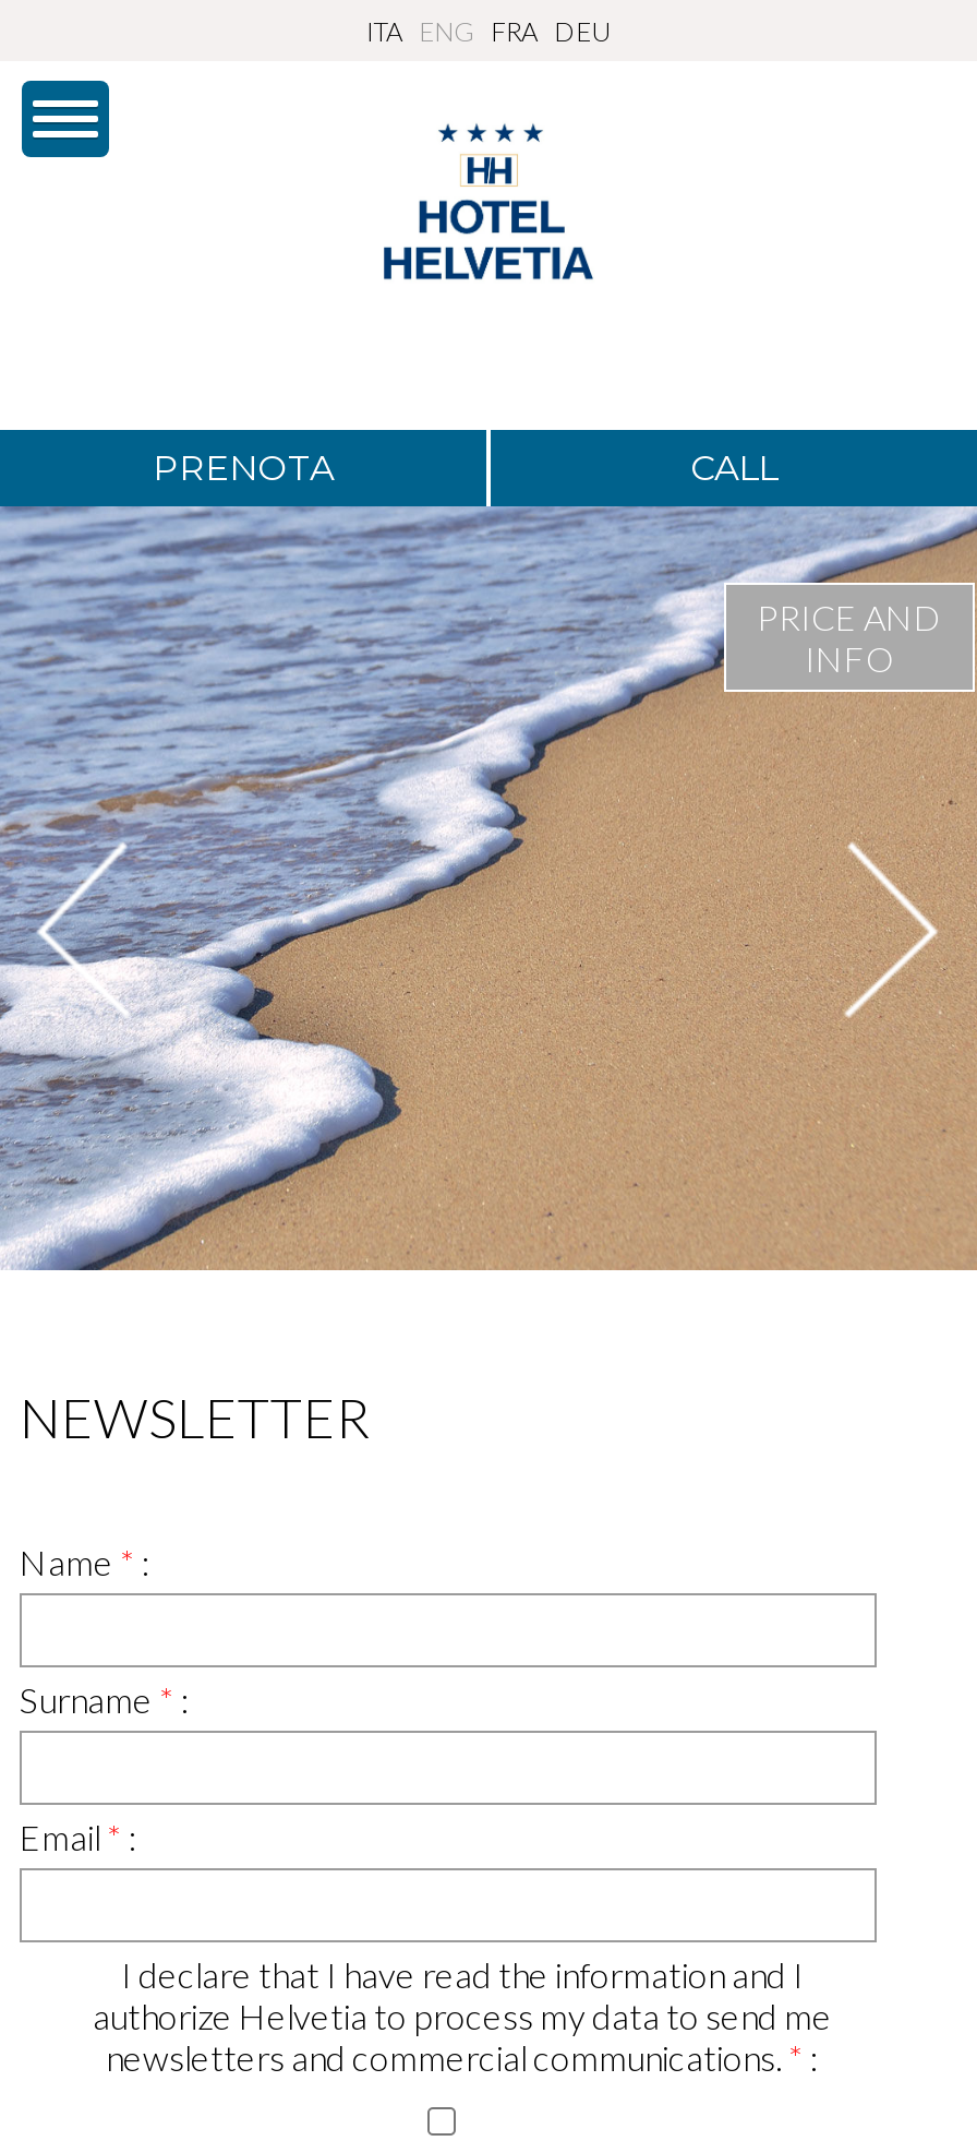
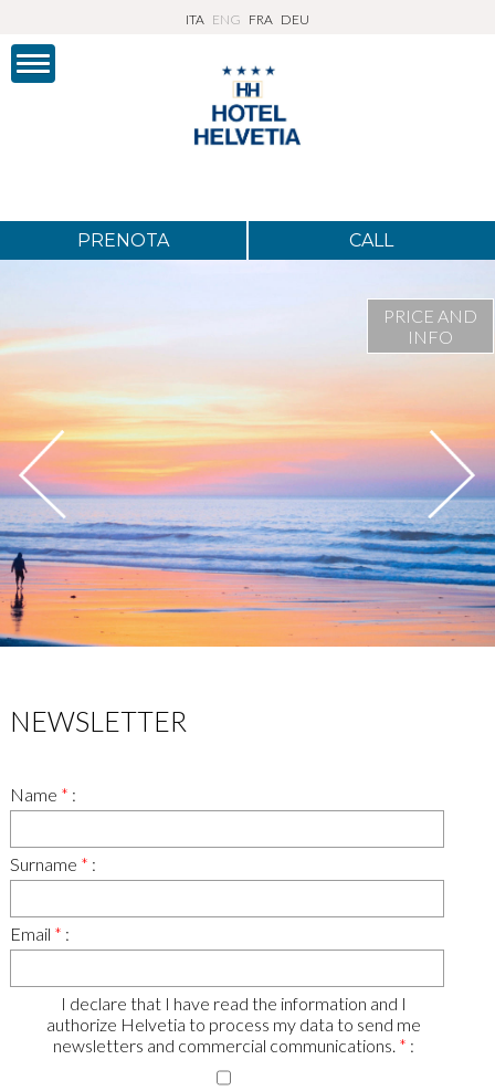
[7,506,970,1272] [image] -> [3,260,492,648] [image]

